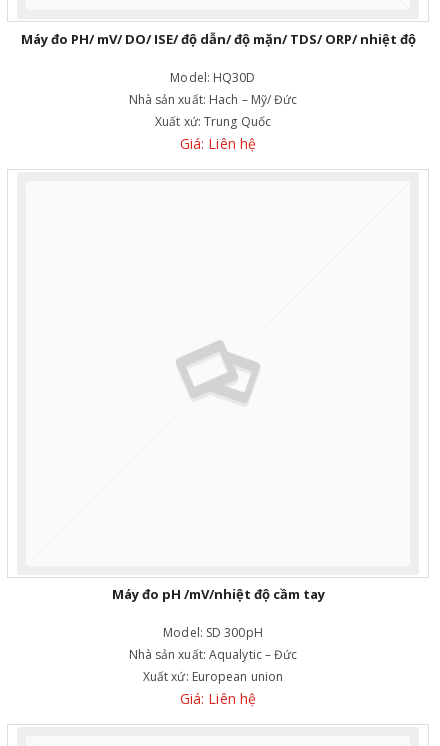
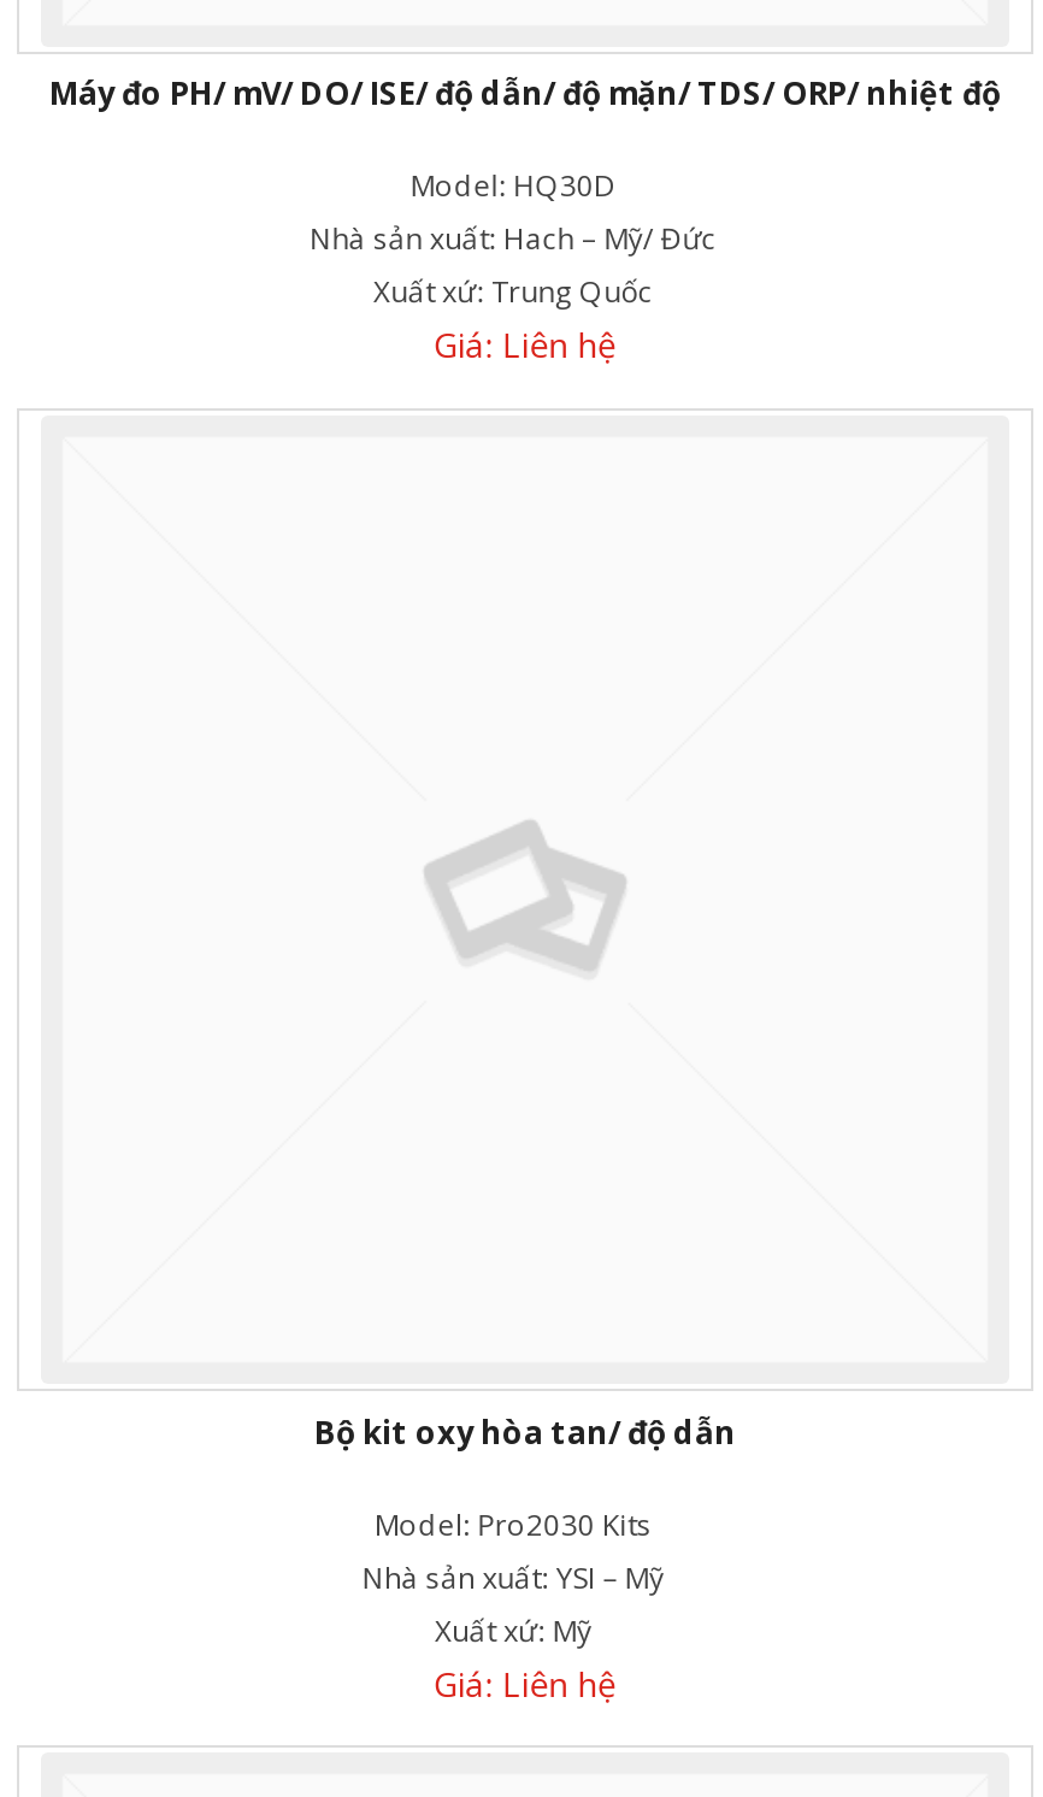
[111,585,324,603] Máy đo pH /mV/nhiệt độ cầm tay -> [314,1409,736,1453] Bộ kit oxy hòa tan/ độ dẫn
[128,624,297,685] Model: SD 300pH | Nhà sản xuất: Aqualytic – Đức | Xuất xứ: European union -> [362,1503,664,1650] Model: Pro2030 Kits | Nhà sản xuất: YSI – Mỹ | Xuất xứ: Mỹ

